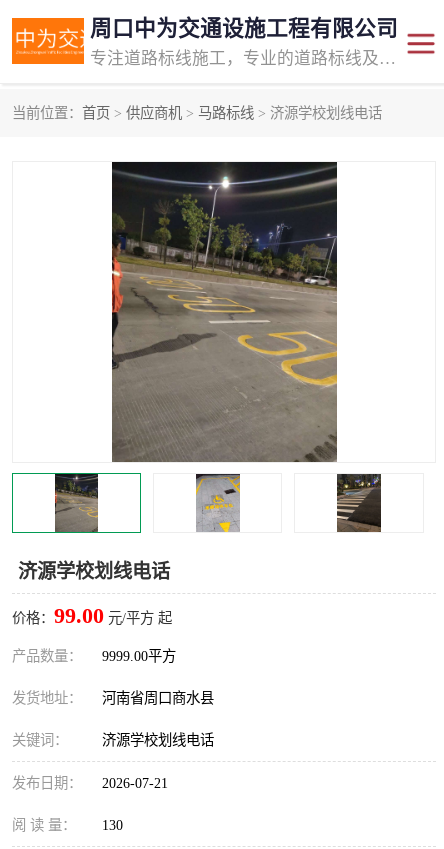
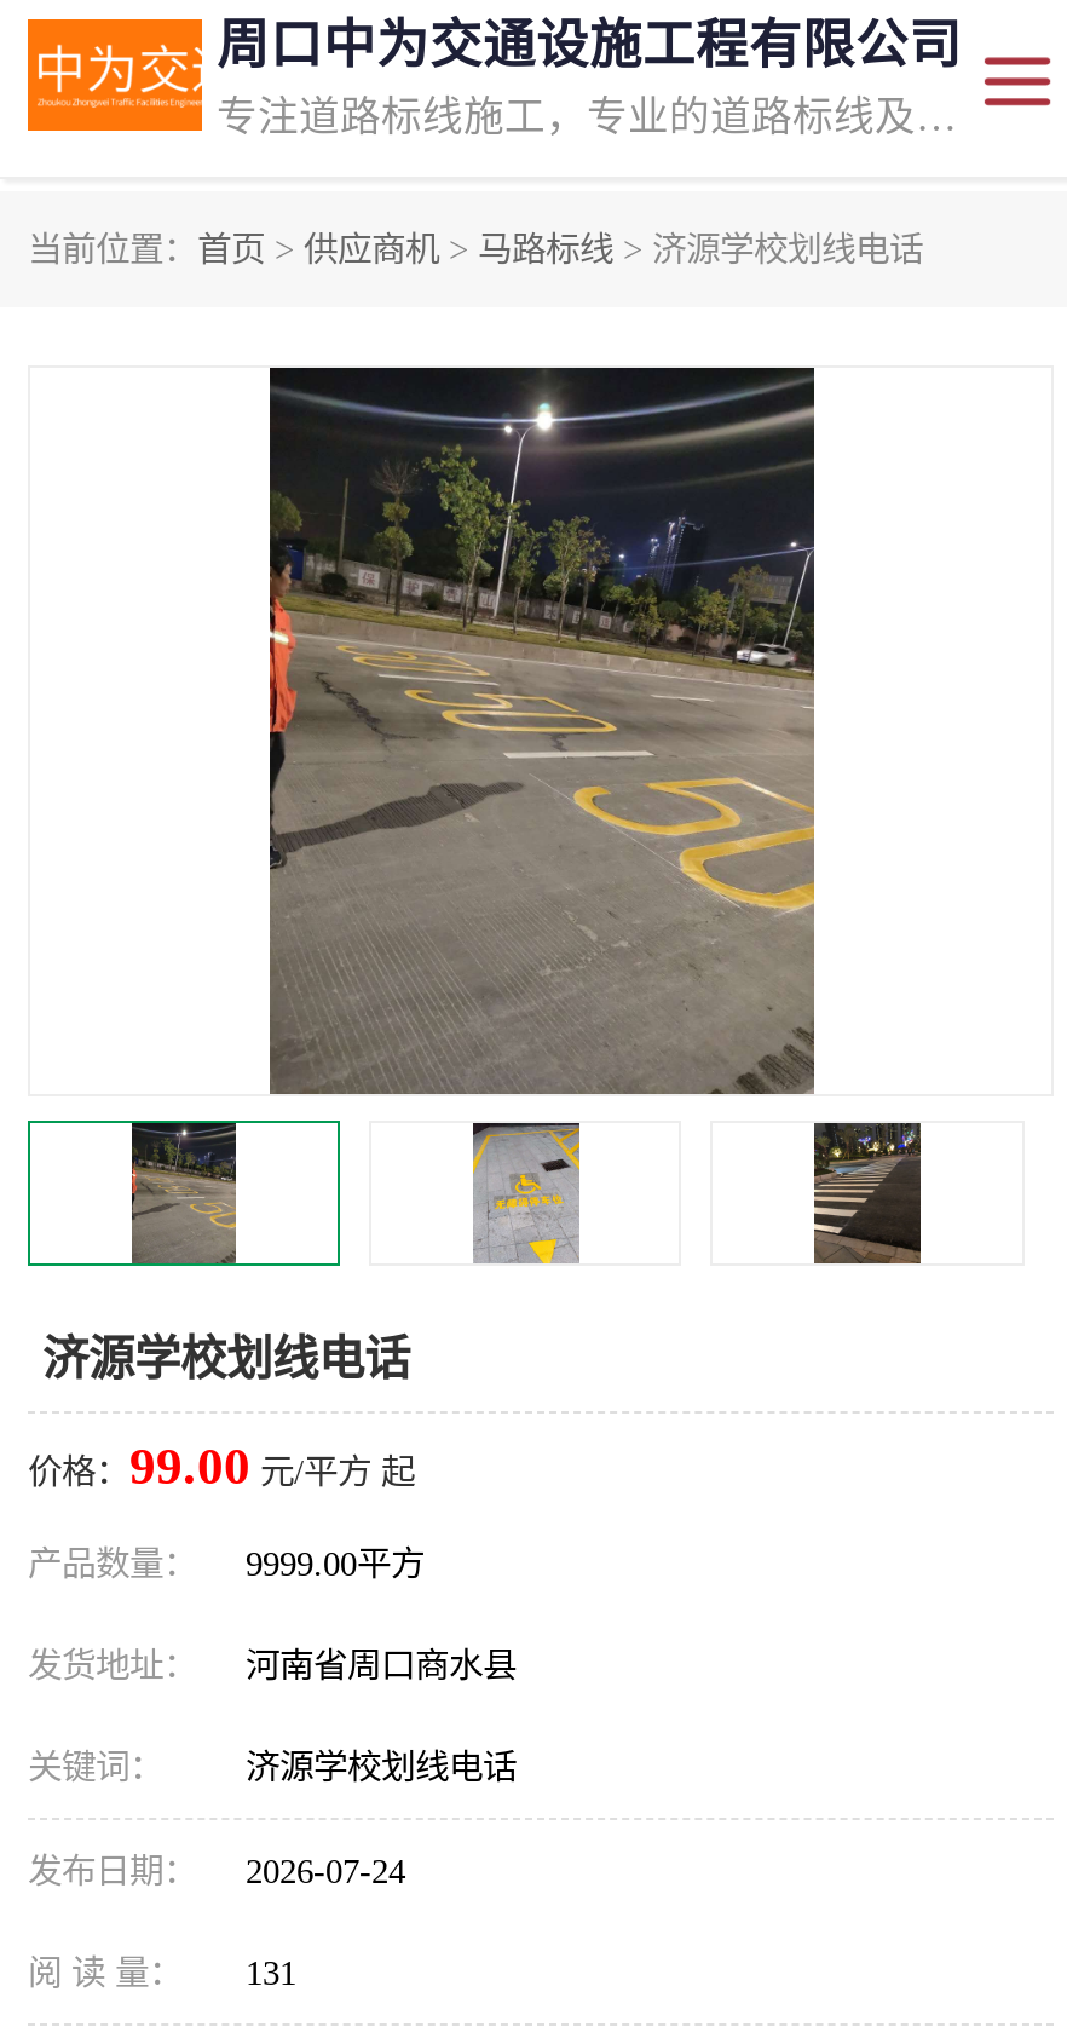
[12,775,168,791] 发布日期： 2026-07-21 -> [28,1852,405,1890] 发布日期： 2026-07-24
[12,817,123,833] 阅 读 量： 130 -> [28,1953,296,1992] 阅 读 量： 131

